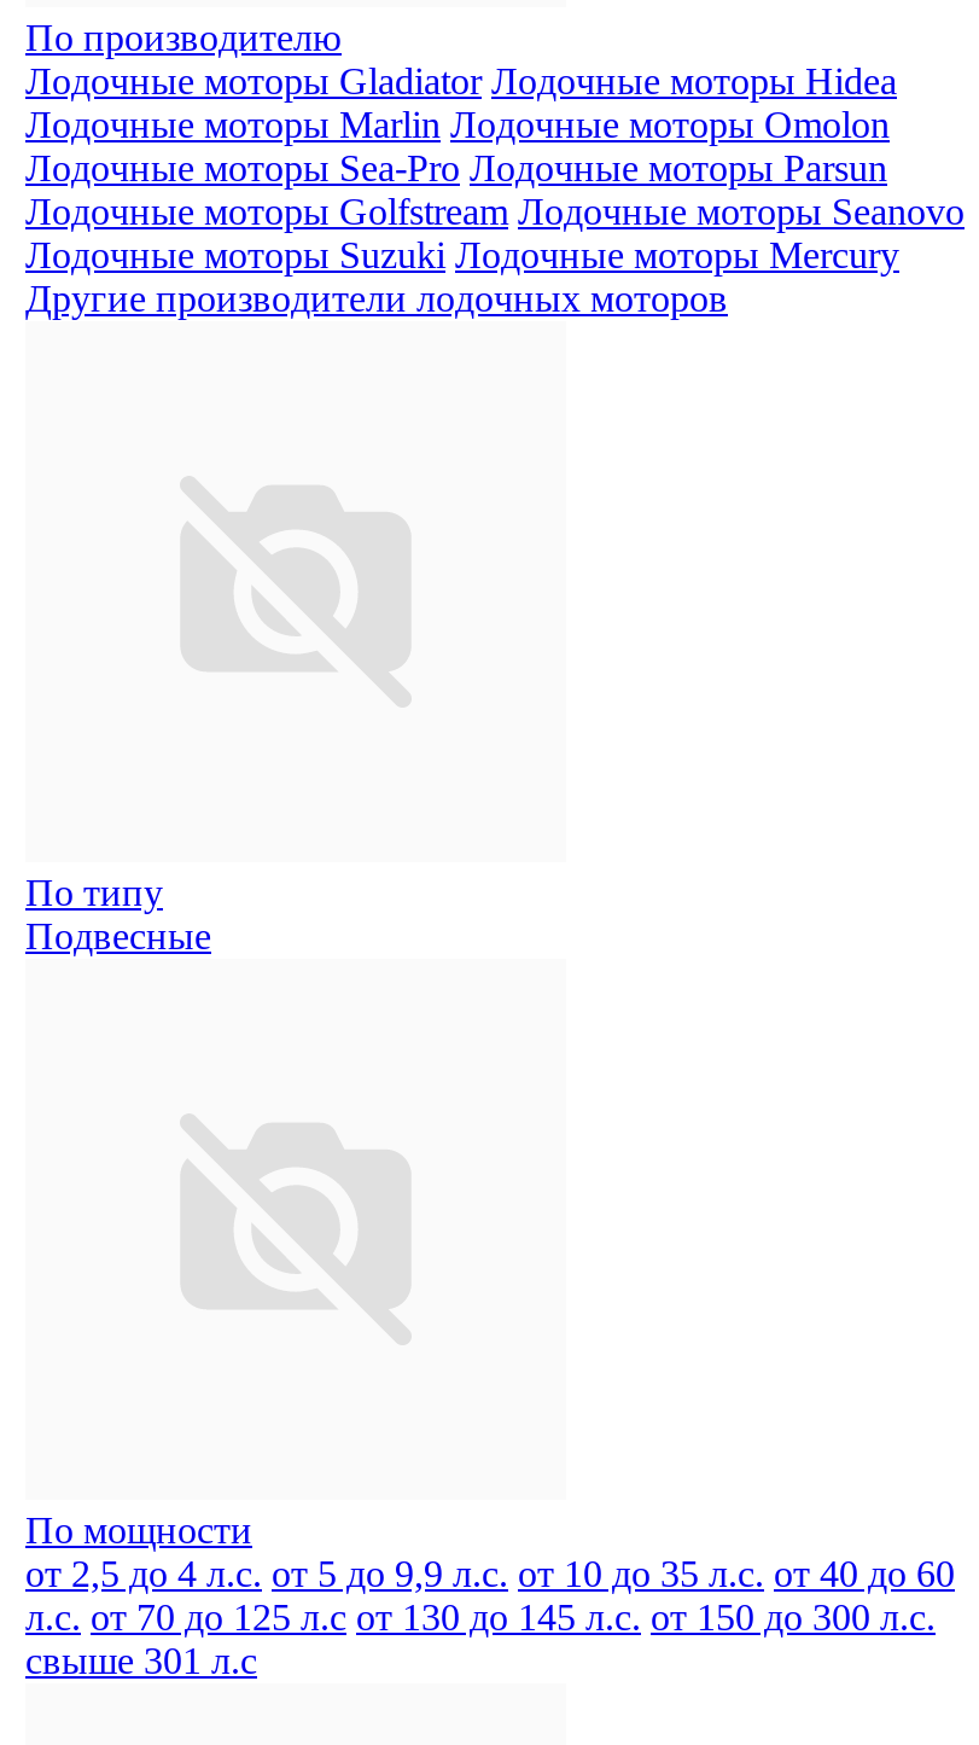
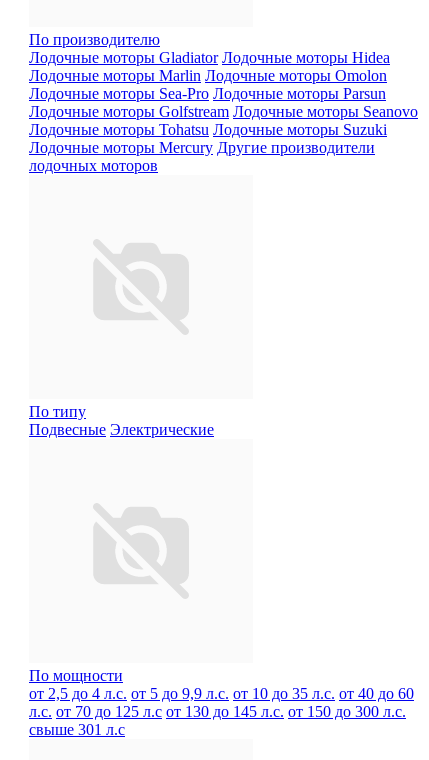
[25,234,899,319] Лодочные моторы Suzuki Лодочные моторы Mercury | Другие производители лодочных моторов -> [29,121,387,174] Лодочные моторы Tohatsu Лодочные моторы Suzuki | Лодочные моторы Mercury Другие производители | лодочных моторов
[25,915,211,956] Подвесные -> [29,421,214,438] Подвесные Электрические

